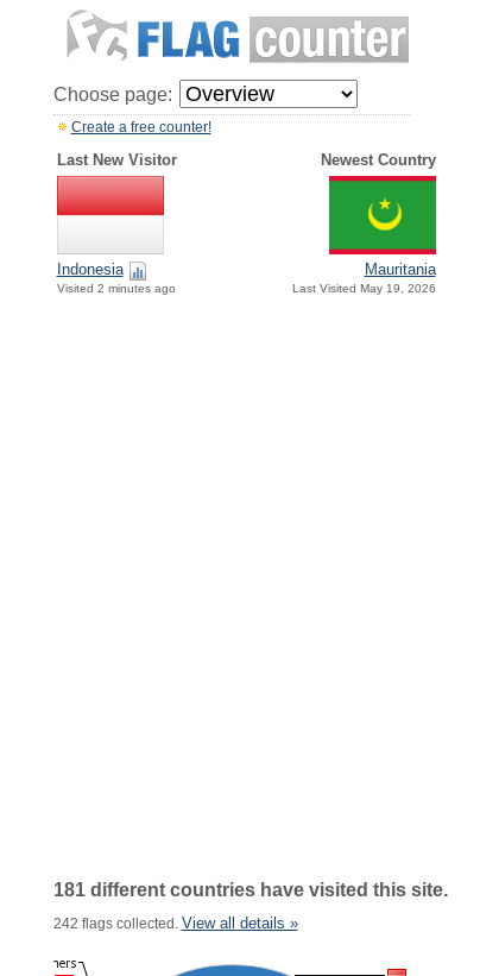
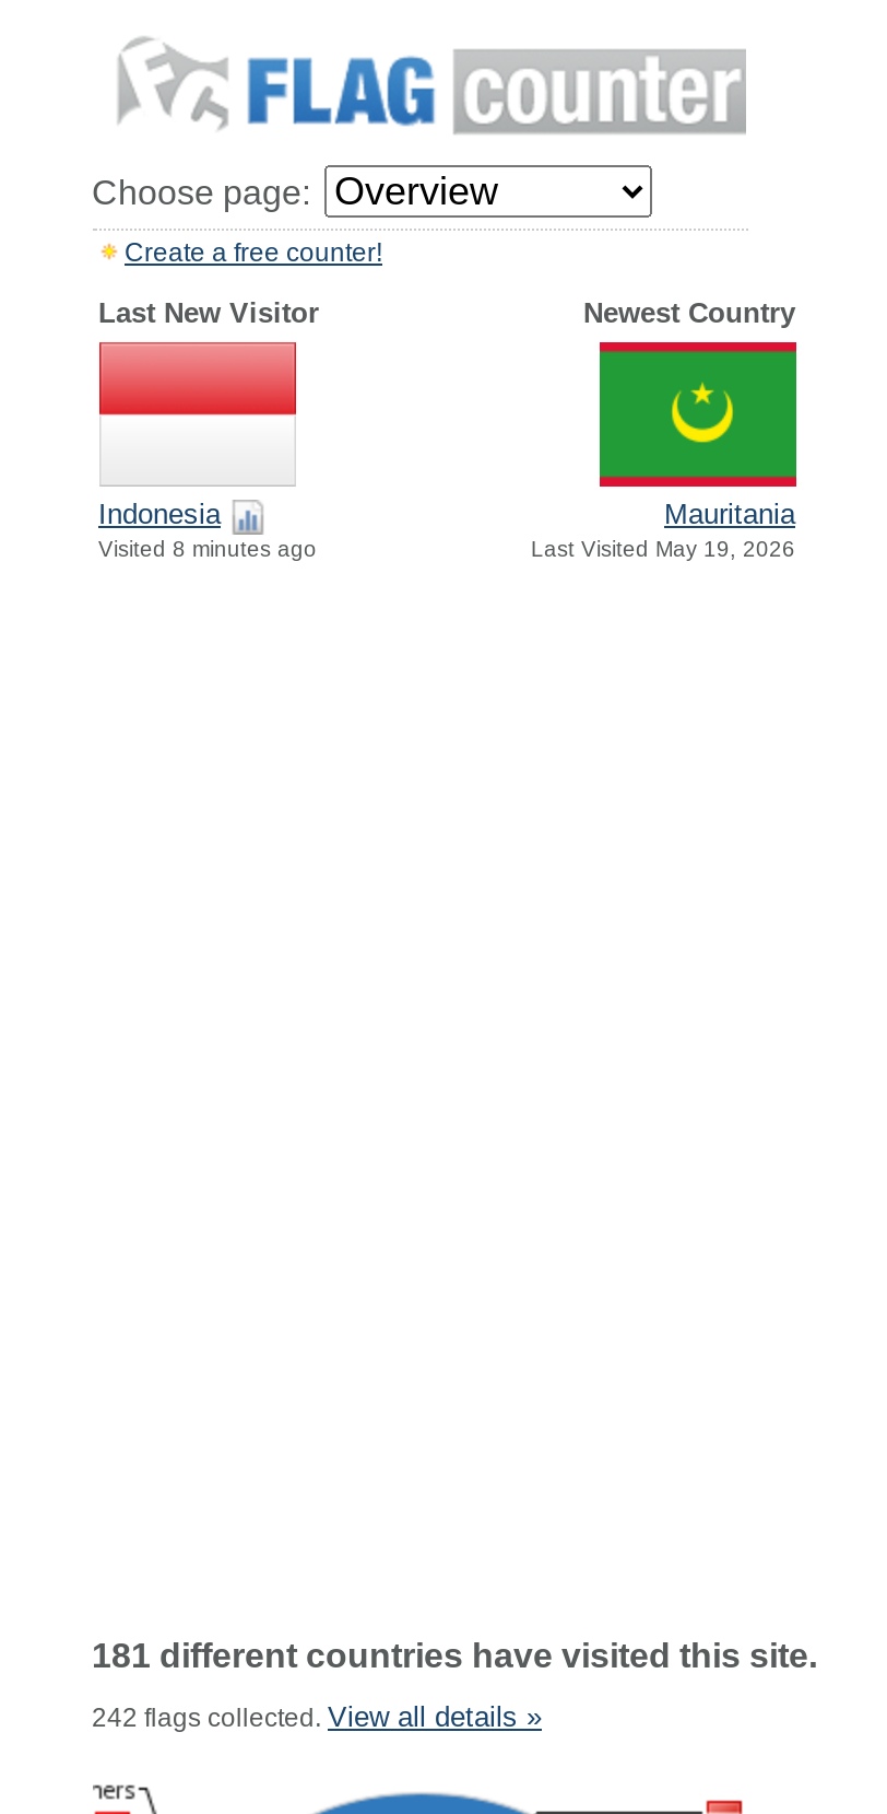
[56,282,175,295] Visited 2 minutes ago -> [98,538,317,562] Visited 8 minutes ago

